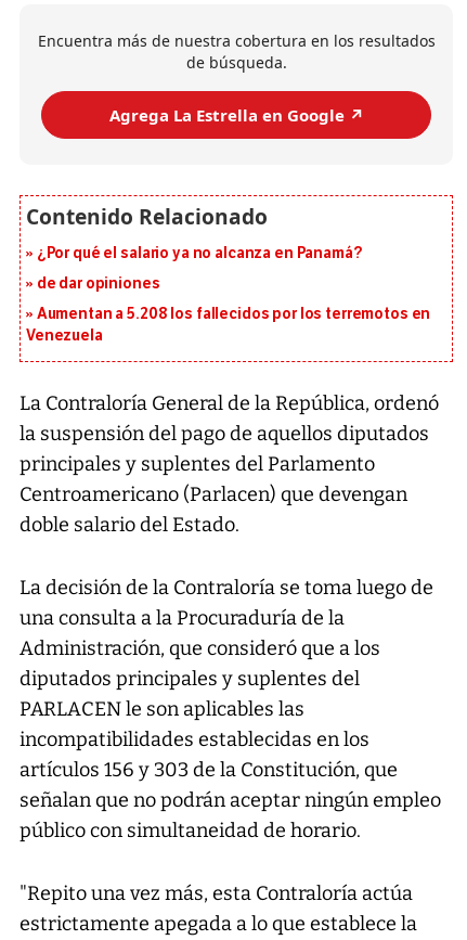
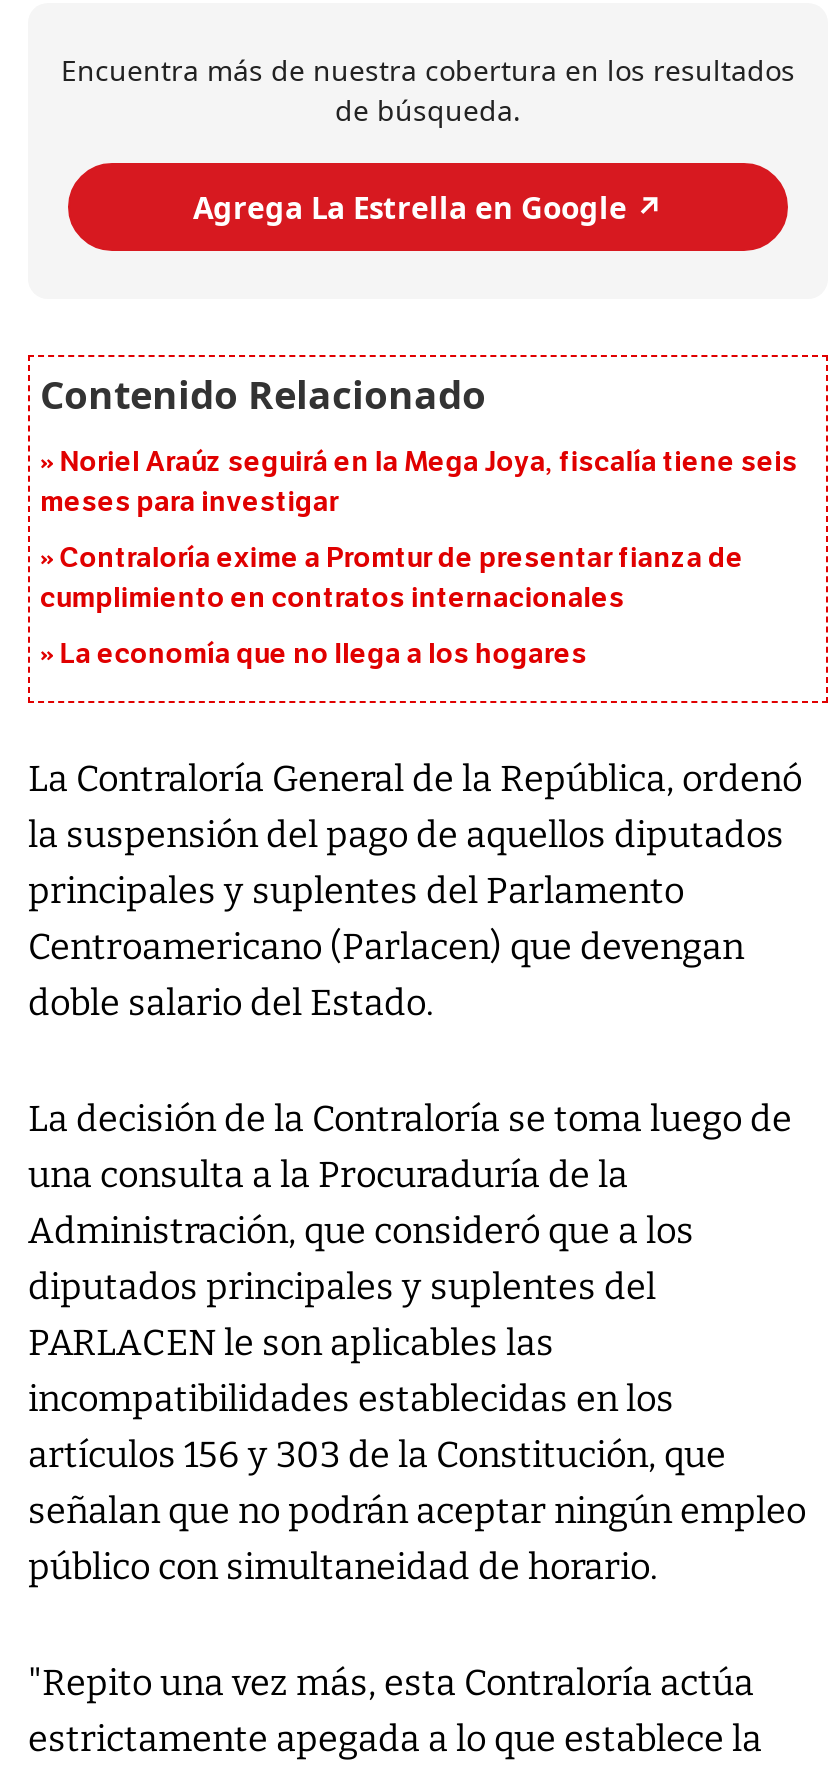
[37,244,363,263] ¿Por qué el salario ya no alcanza en Panamá? -> [40,446,798,520] Noriel Araúz seguirá en la Mega Joya, fiscalía tiene seis | meses para investigar
[37,275,160,293] de dar opiniones -> [40,542,744,616] Contraloría exime a Promtur de presentar fianza de | cumplimiento en contratos internacionales
[26,305,430,345] Aumentan a 5.208 los fallecidos por los terremotos en | Venezuela -> [60,638,587,672] La economía que no llega a los hogares

